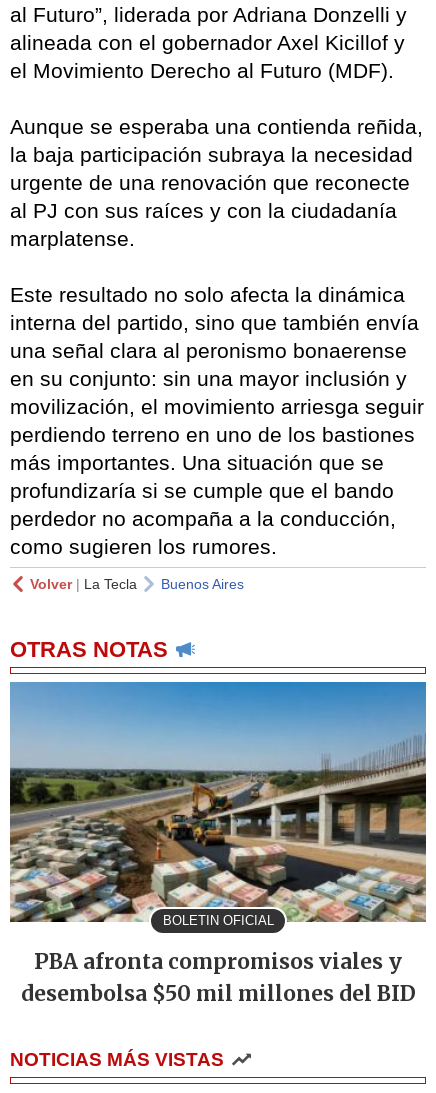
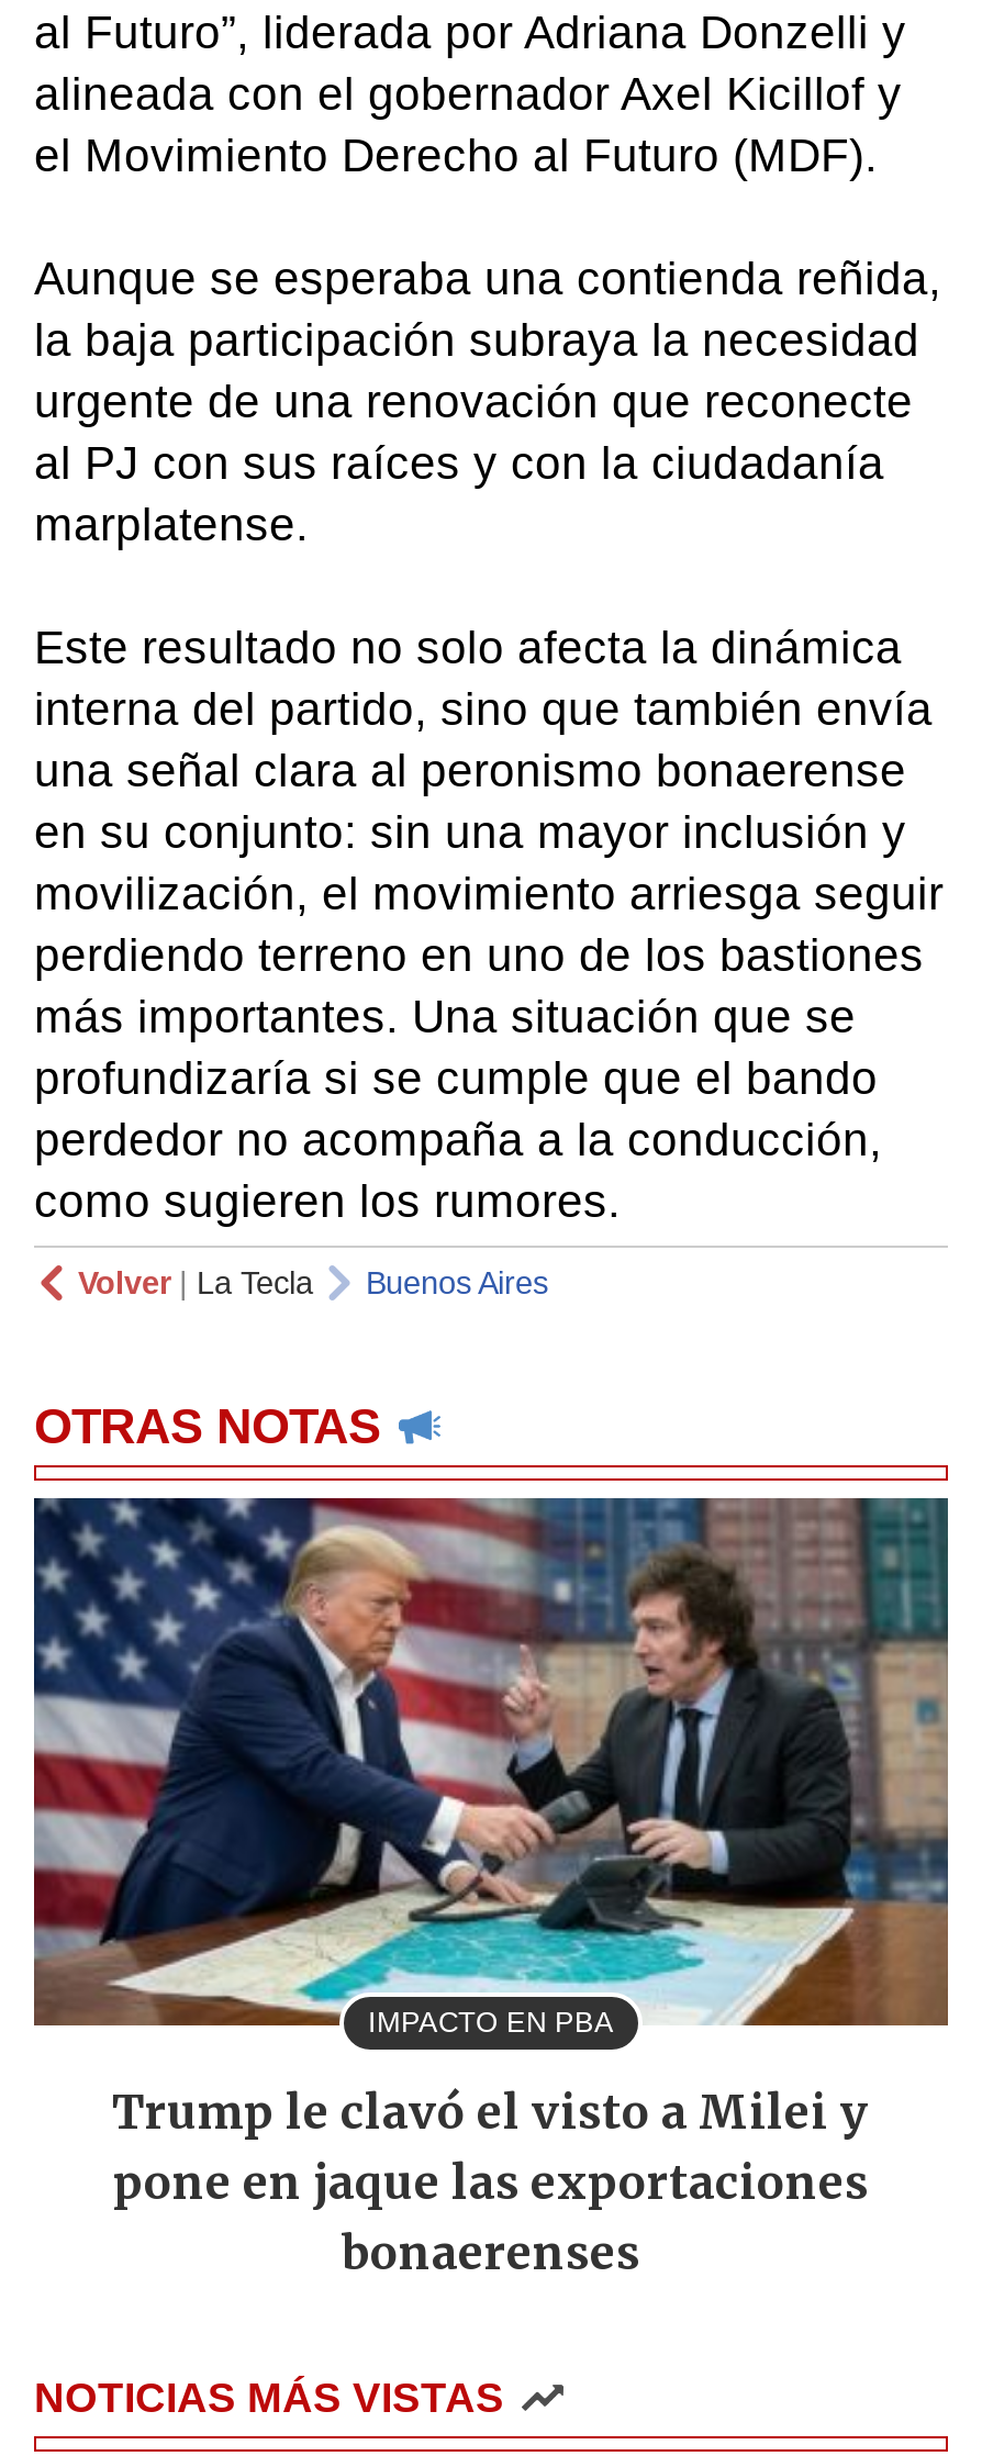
[9,681,427,928] [image] | BOLETIN OFICIAL -> [32,1496,950,2039] [image] | IMPACTO EN PBA
[20,949,415,1007] PBA afronta compromisos viales y | desembolsa $50 mil millones del BID -> [112,2085,870,2283] Trump le clavó el visto a Milei y | pone en jaque las exportaciones | bonaerenses

